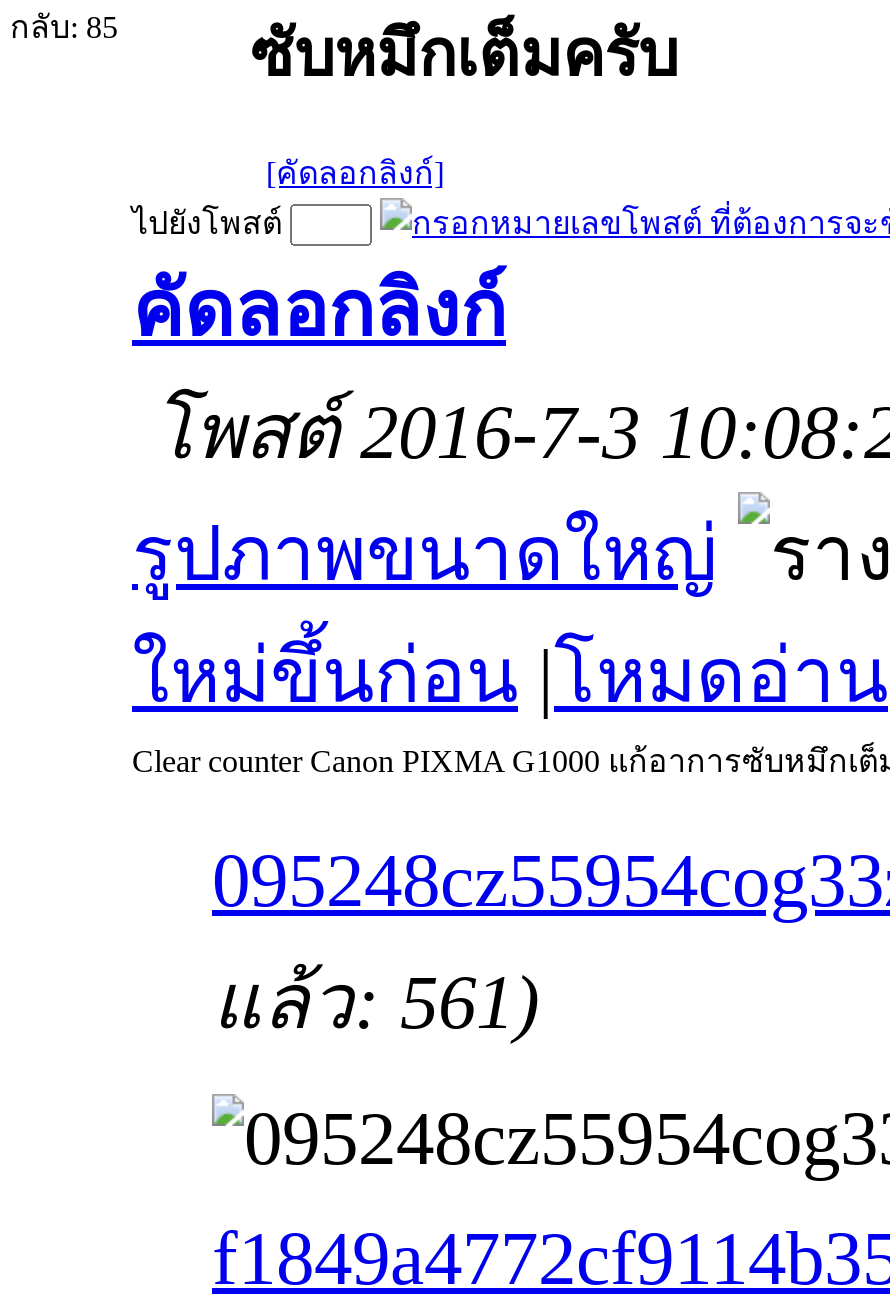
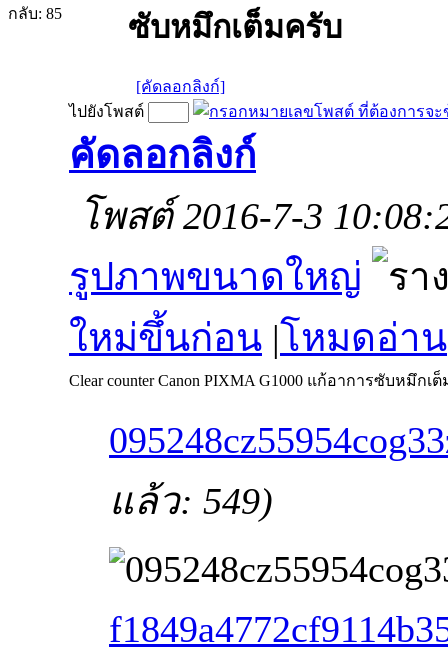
[212,960,540,1044] แล้ว: 561) -> [109,480,273,522] แล้ว: 549)

